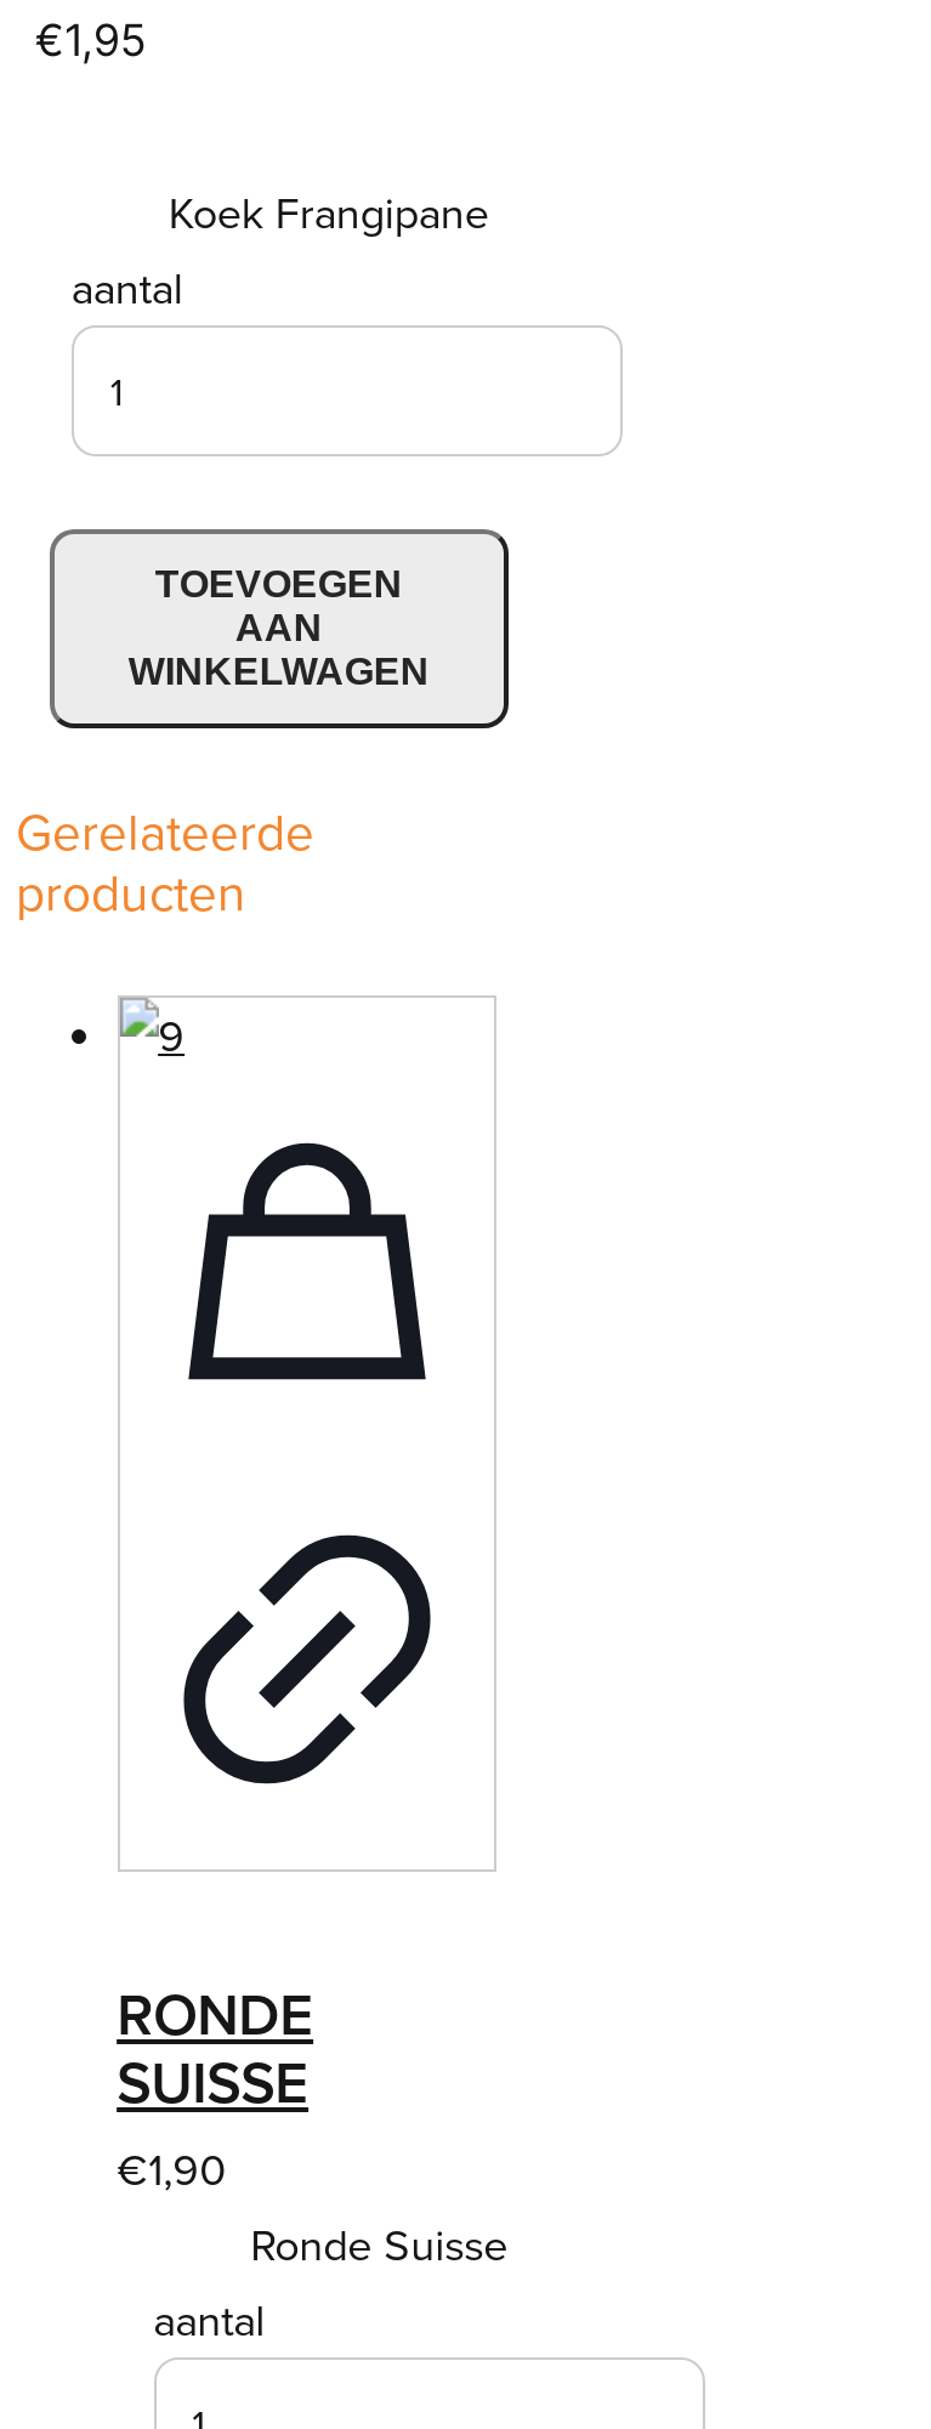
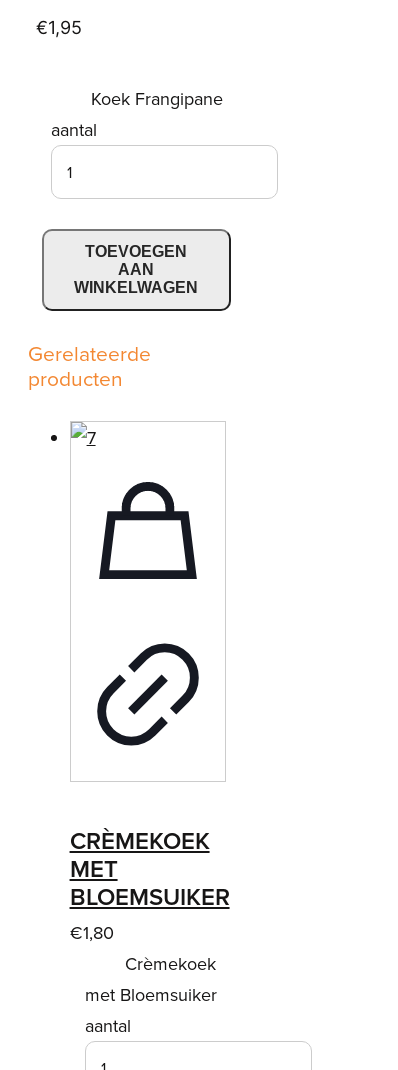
[117,1972,508,2275] RONDE | SUISSE | €1,90 | Ronde Suisse -> [70,823,230,1007] CRÈMEKOEK | MET | BLOEMSUIKER | €1,80 | Crèmekoek | met Bloemsuiker

